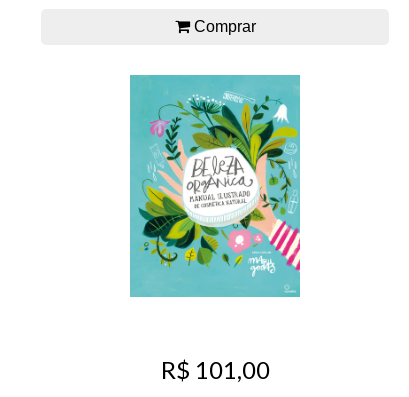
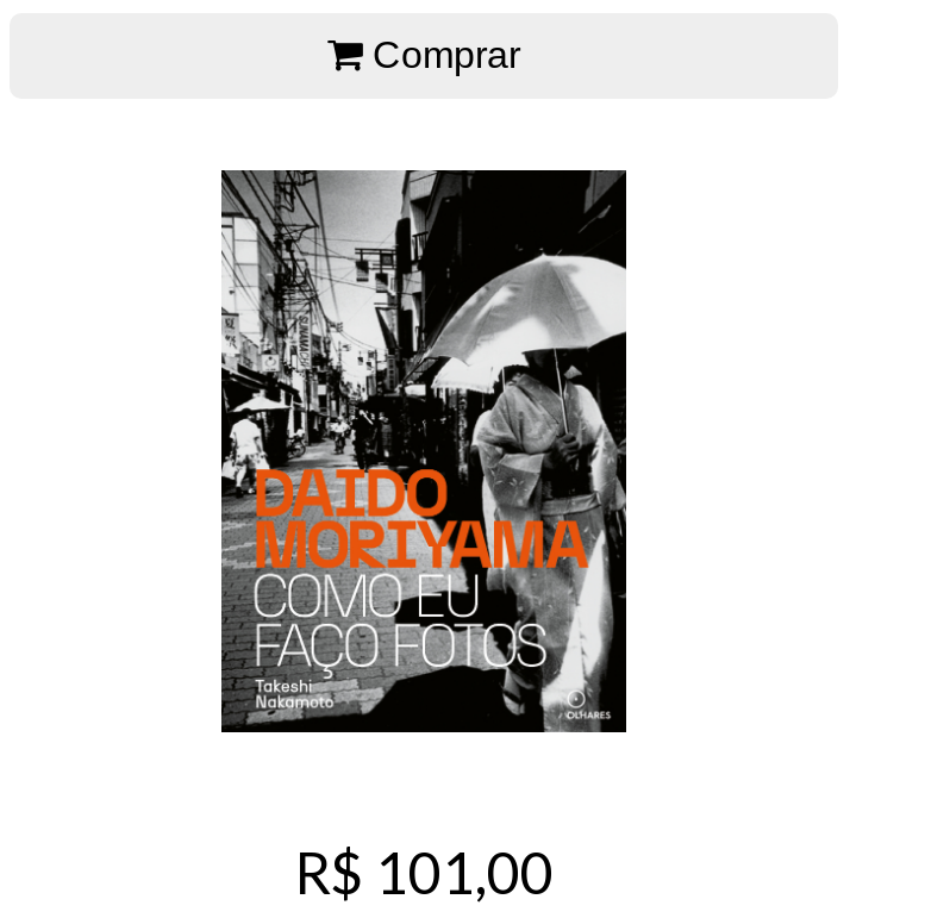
[129,74,301,311] [image] -> [219,168,629,735] [image]

